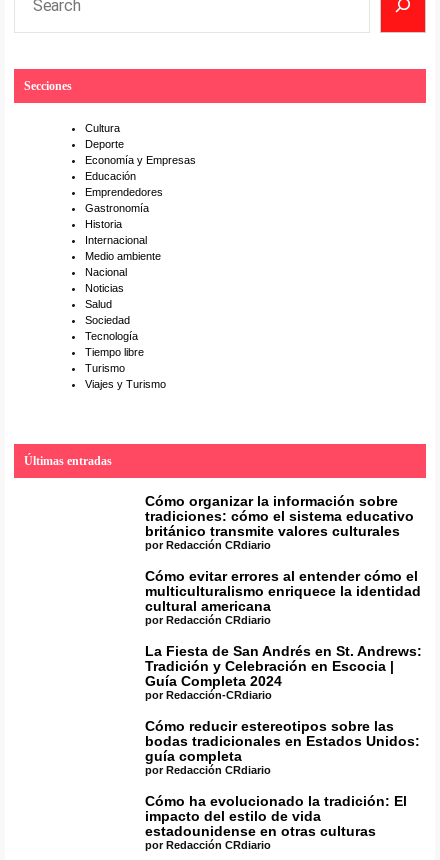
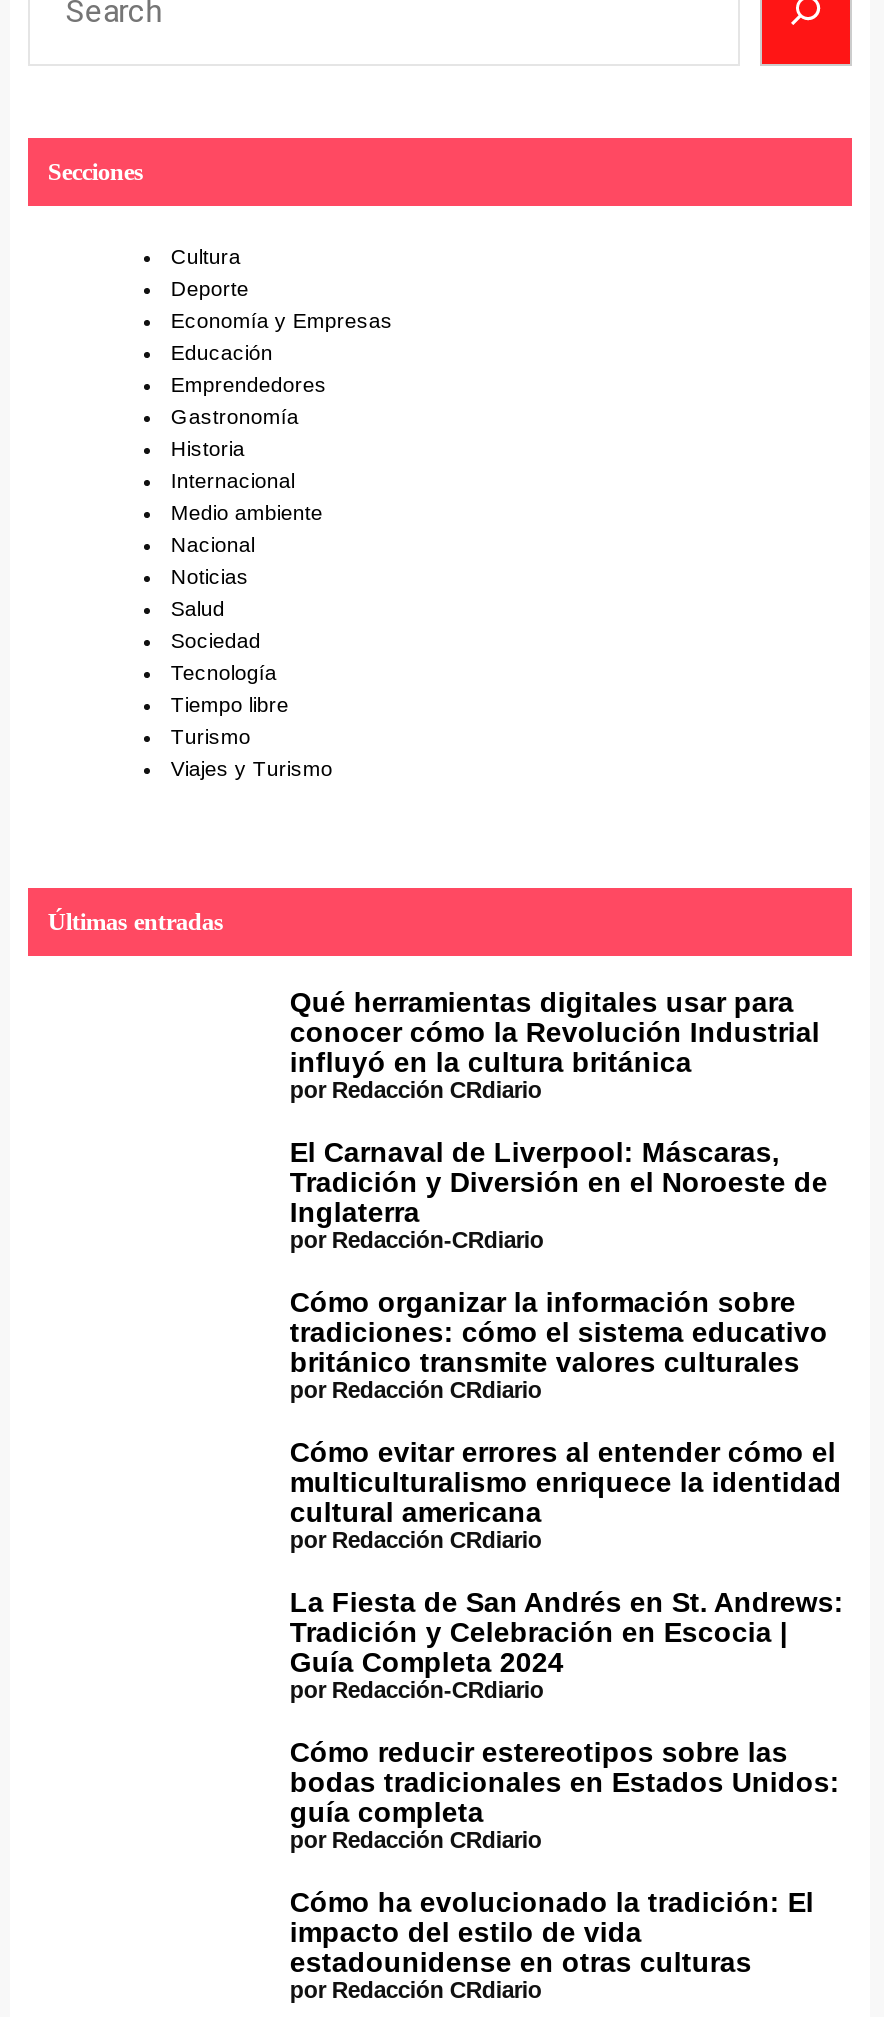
none -> [290,986,828,1252] Qué herramientas digitales usar para | conocer cómo la Revolución Industrial | influyó en la cultura británica | por Redacción CRdiario | El Carnaval de Liverpool: Máscaras, | Tradición y Diversión en el Noroeste de | Inglaterra | por Redacción-CRdiario

